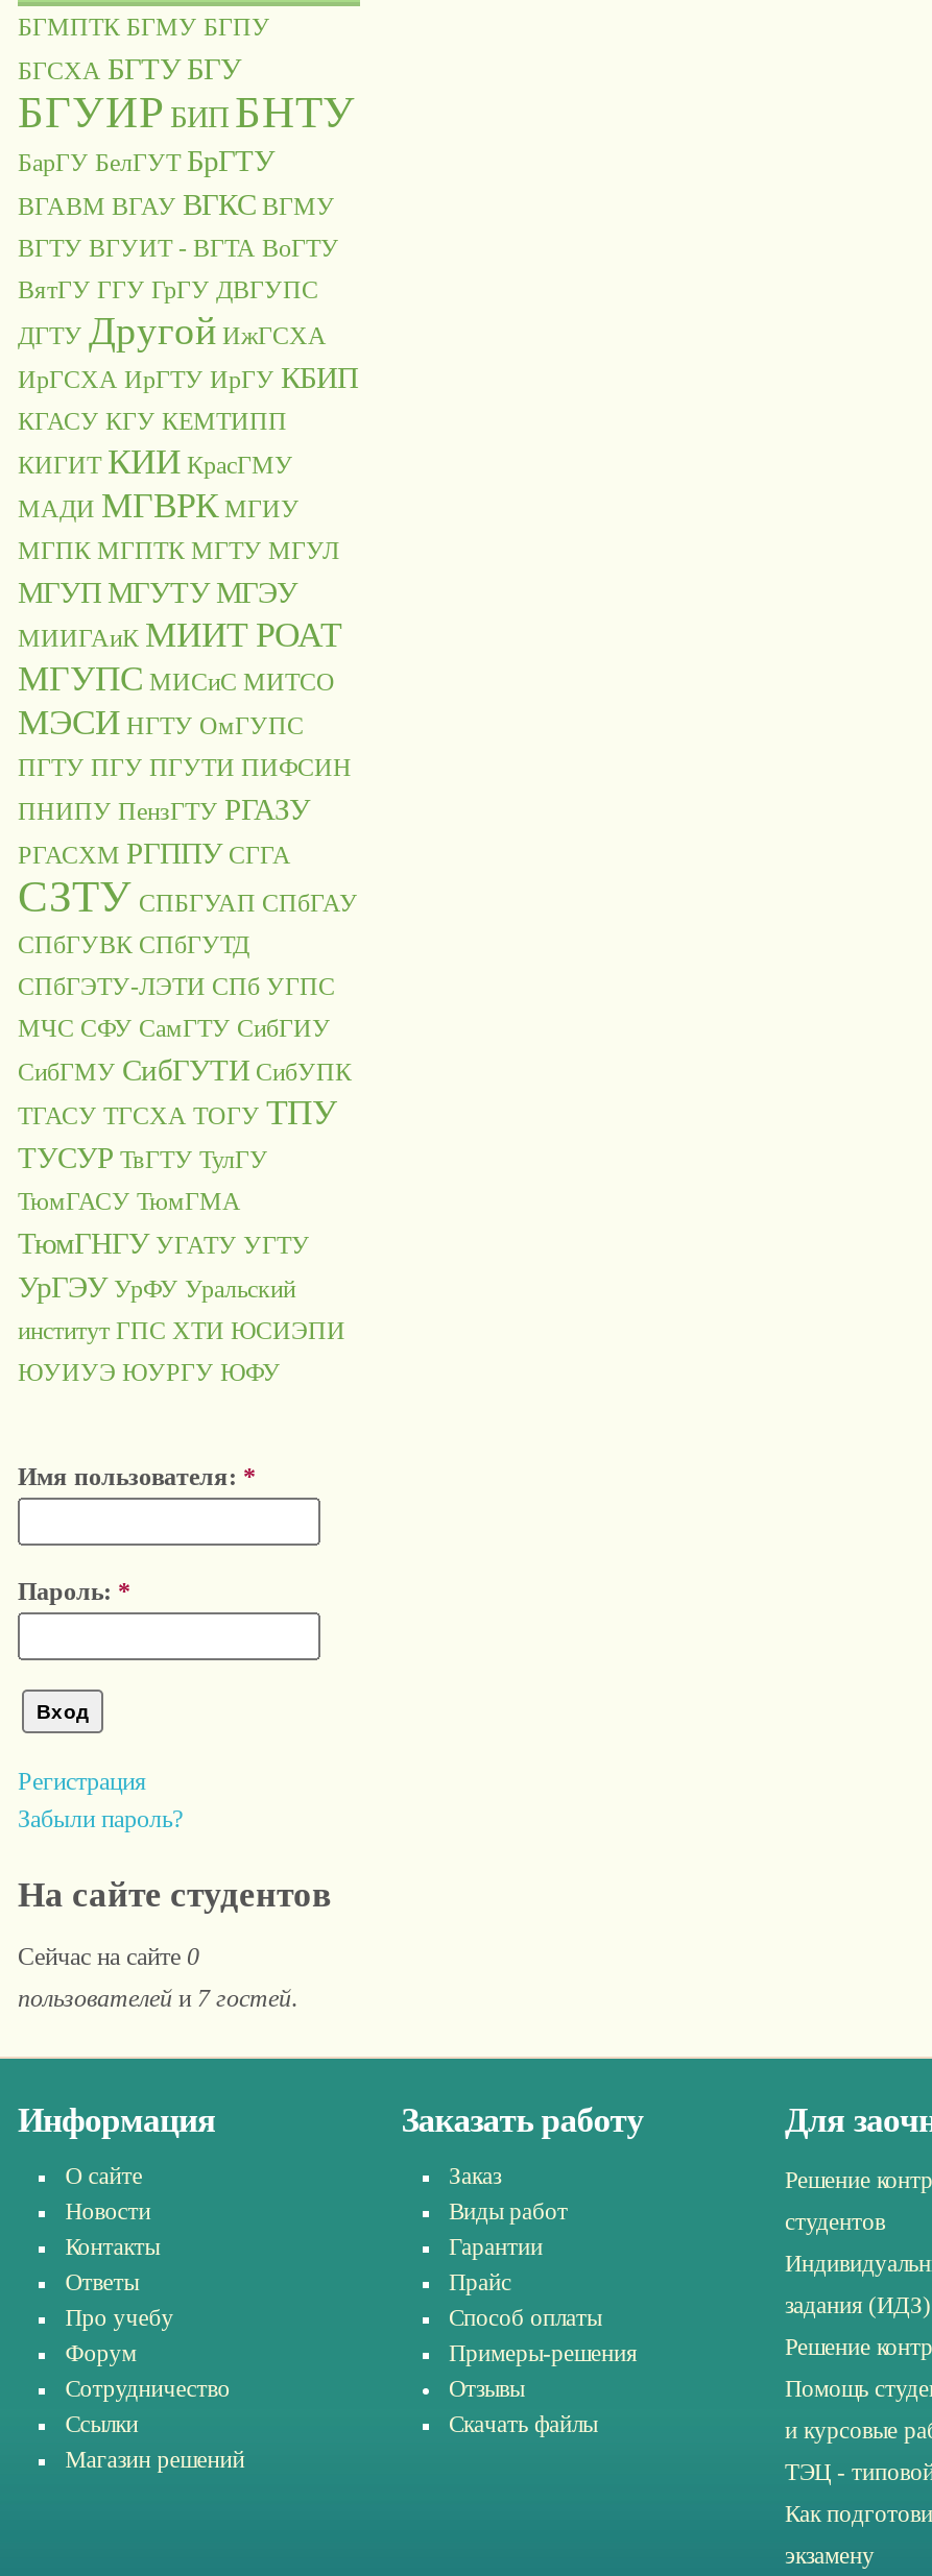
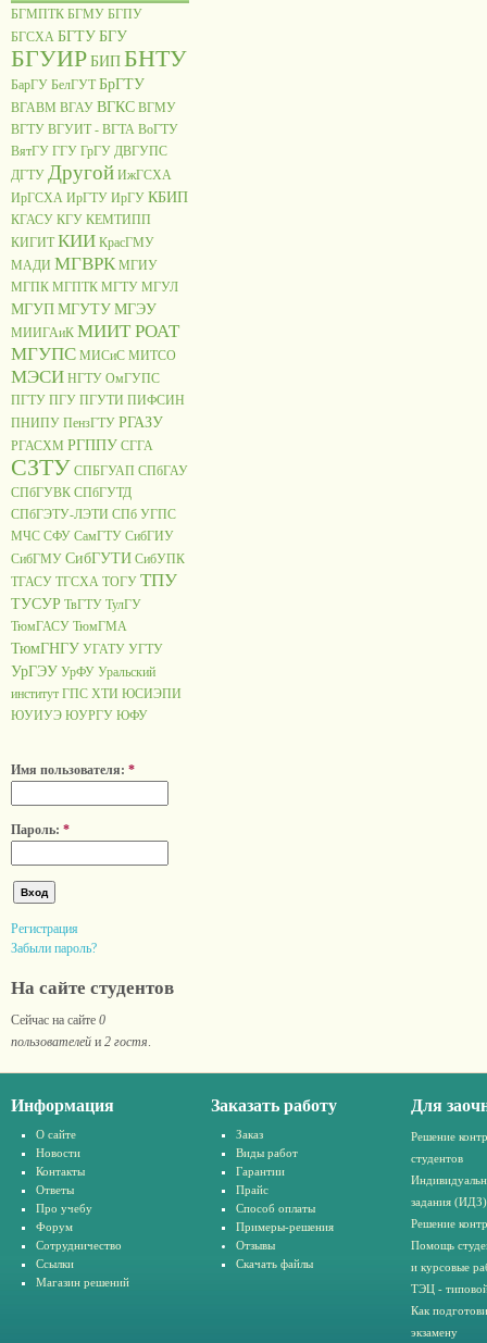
[18,1983,297,2012] пользователей и 7 гостей. -> [11,1034,151,1049] пользователей и 2 гостя.

